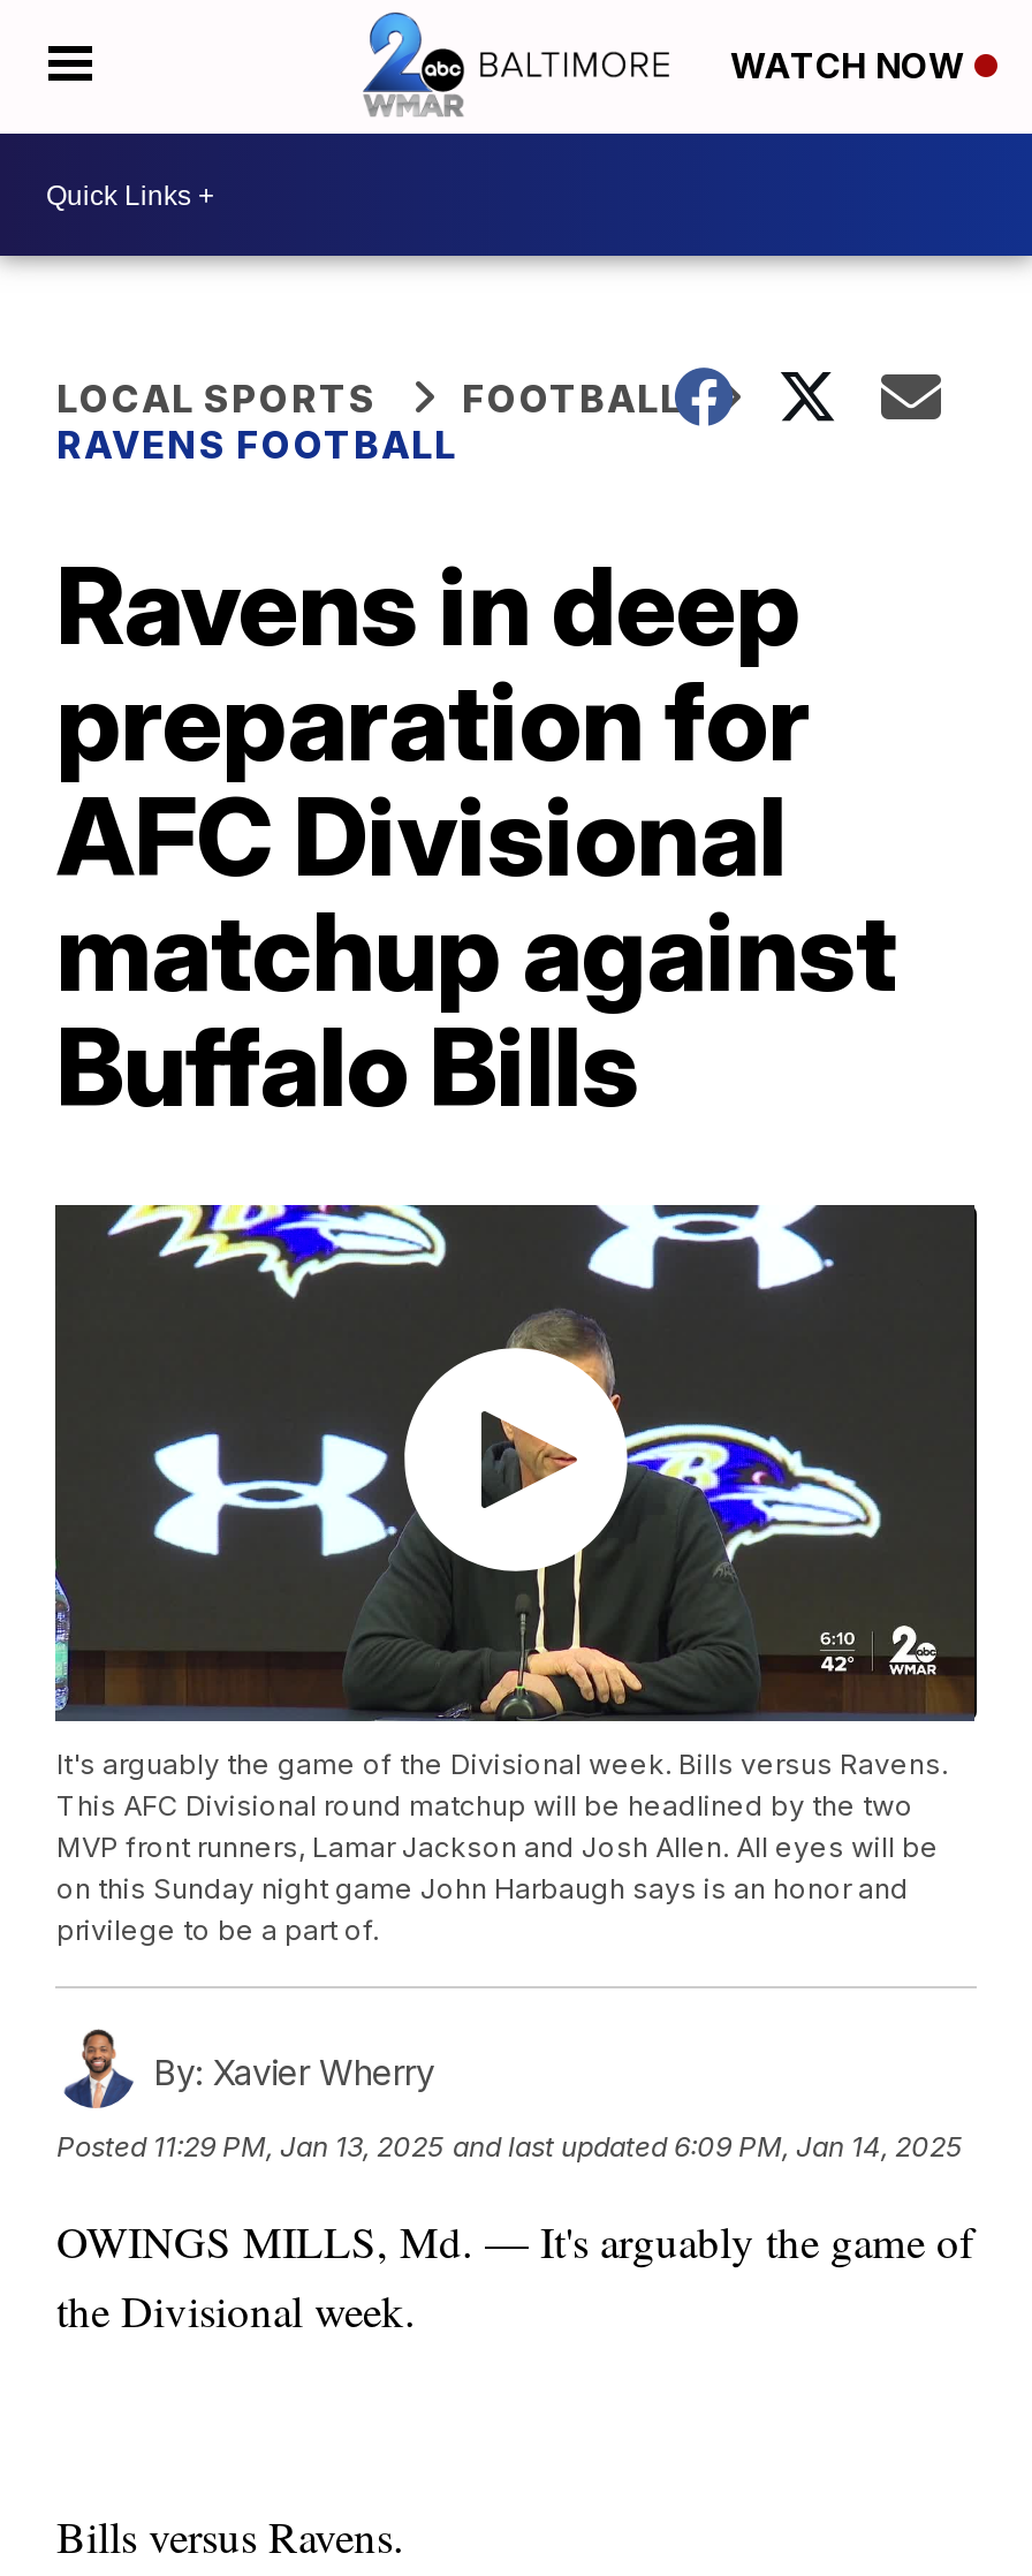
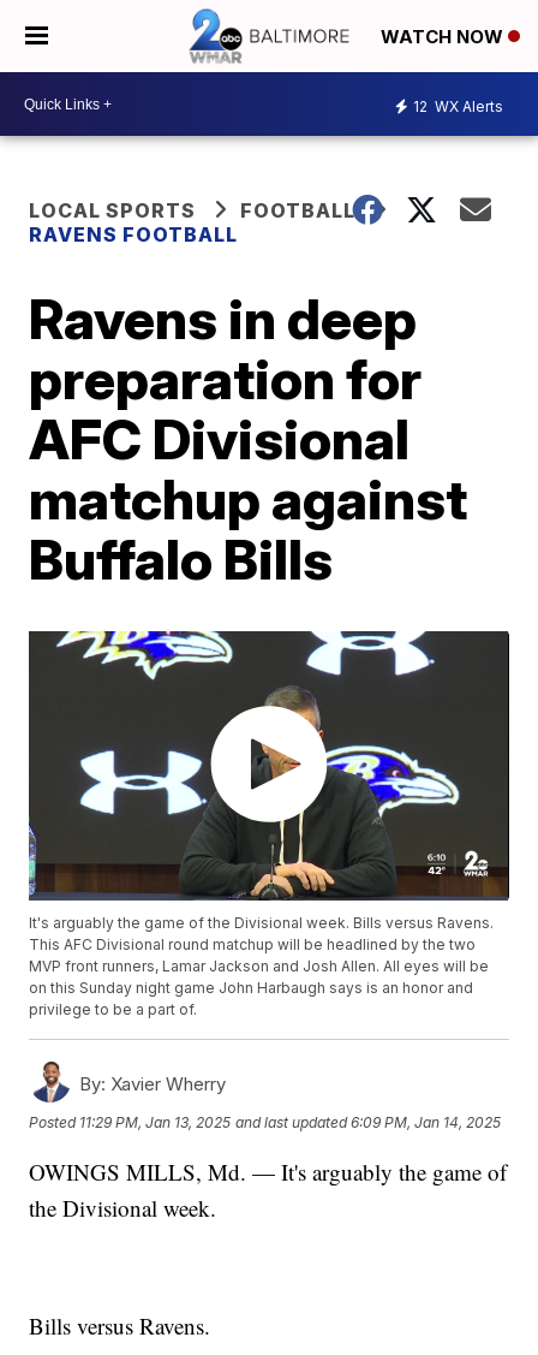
none -> [413,97,503,115] 12 WX Alerts

